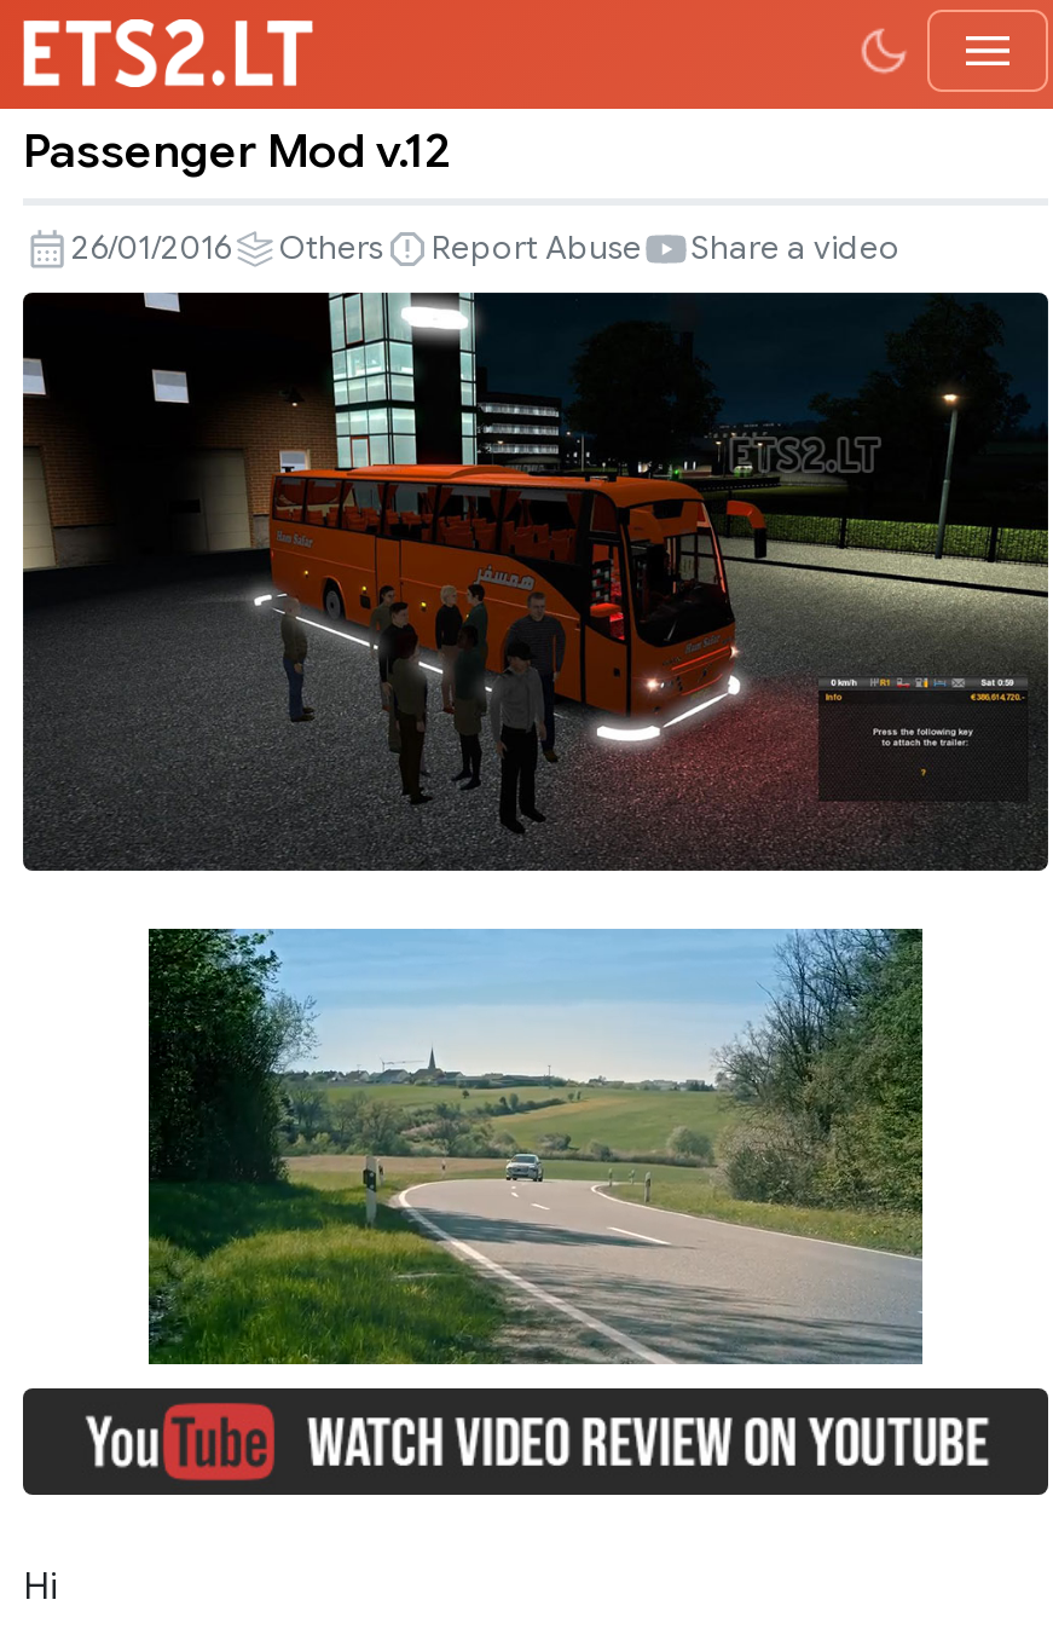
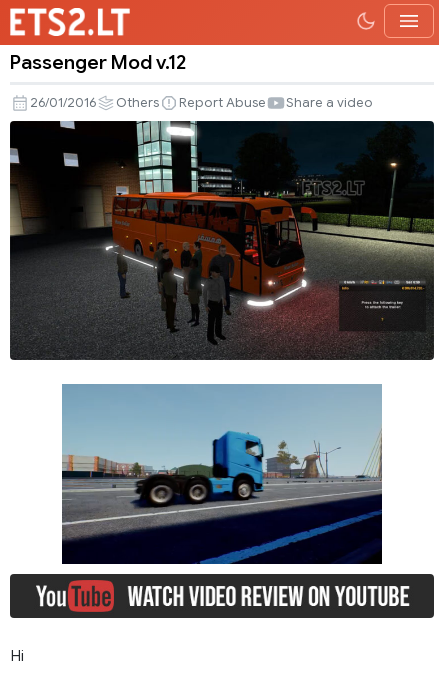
[146,926,925,1367] [image] -> [61,383,383,565] [image]

